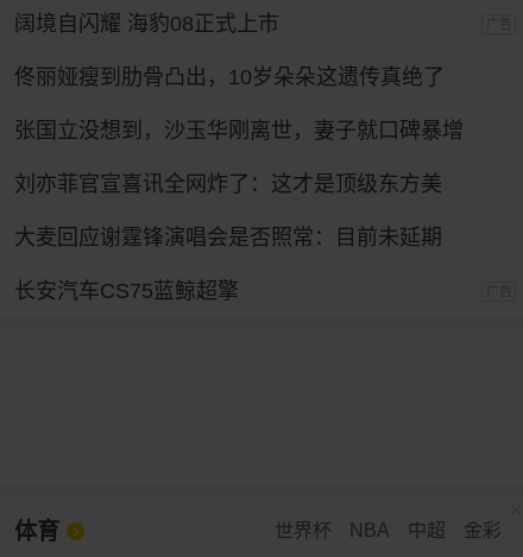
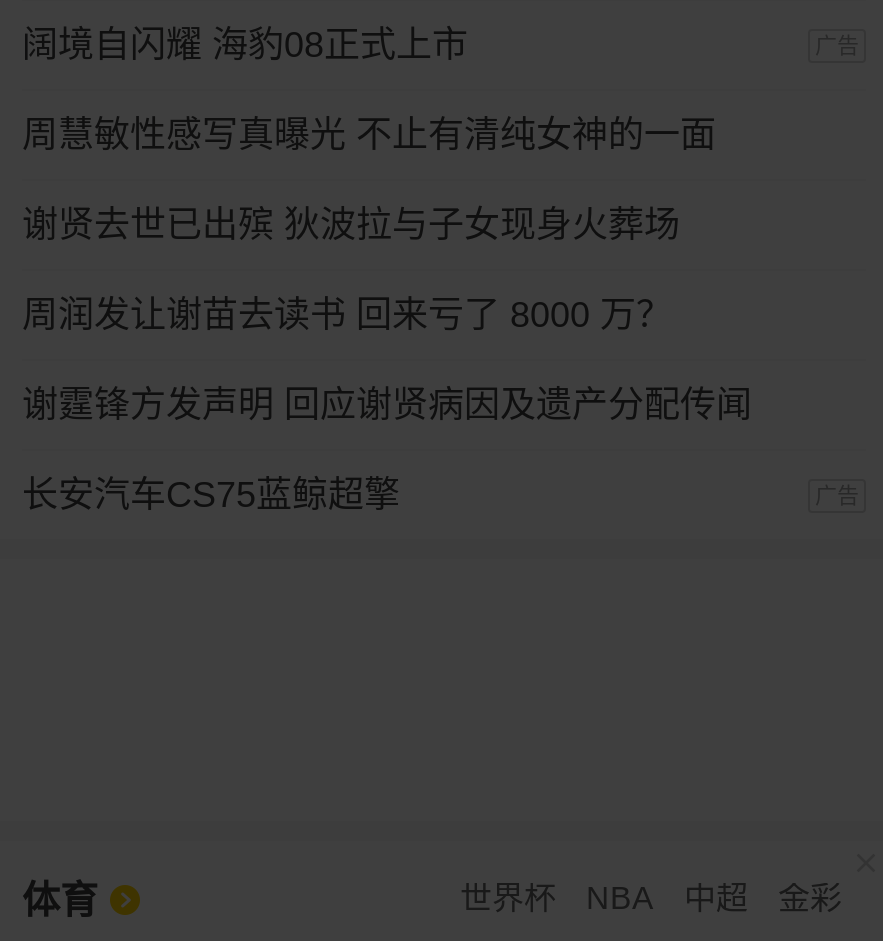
[14,66,445,90] 佟丽娅瘦到肋骨凸出，10岁朵朵这遗传真绝了 -> [22,116,716,156] 周慧敏性感写真曝光 不止有清纯女神的一面
[14,119,464,143] 张国立没想到，沙玉华刚离世，妻子就口碑暴增 -> [22,206,680,246] 谢贤去世已出殡 狄波拉与子女现身火葬场
[14,173,442,196] 刘亦菲官宣喜讯全网炸了：这才是顶级东方美 -> [22,296,672,336] 周润发让谢苗去读书 回来亏了 8000 万？
[14,226,442,250] 大麦回应谢霆锋演唱会是否照常：目前未延期 -> [22,386,752,426] 谢霆锋方发声明 回应谢贤病因及遗产分配传闻

